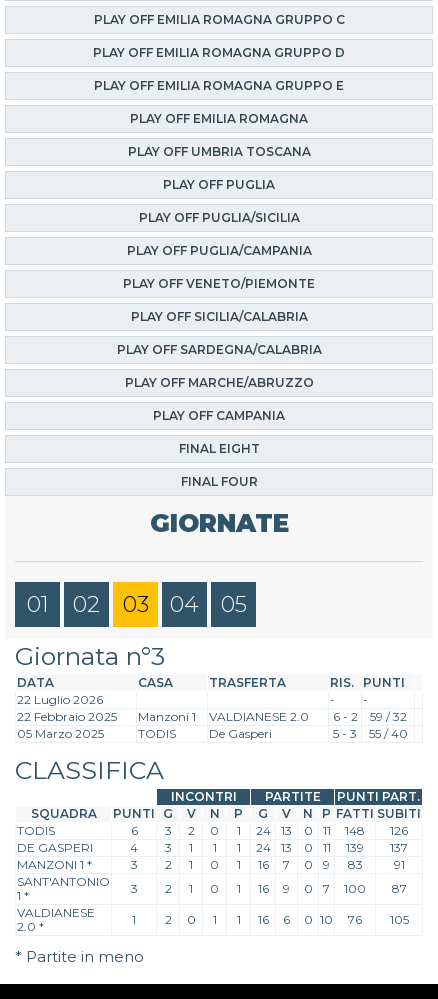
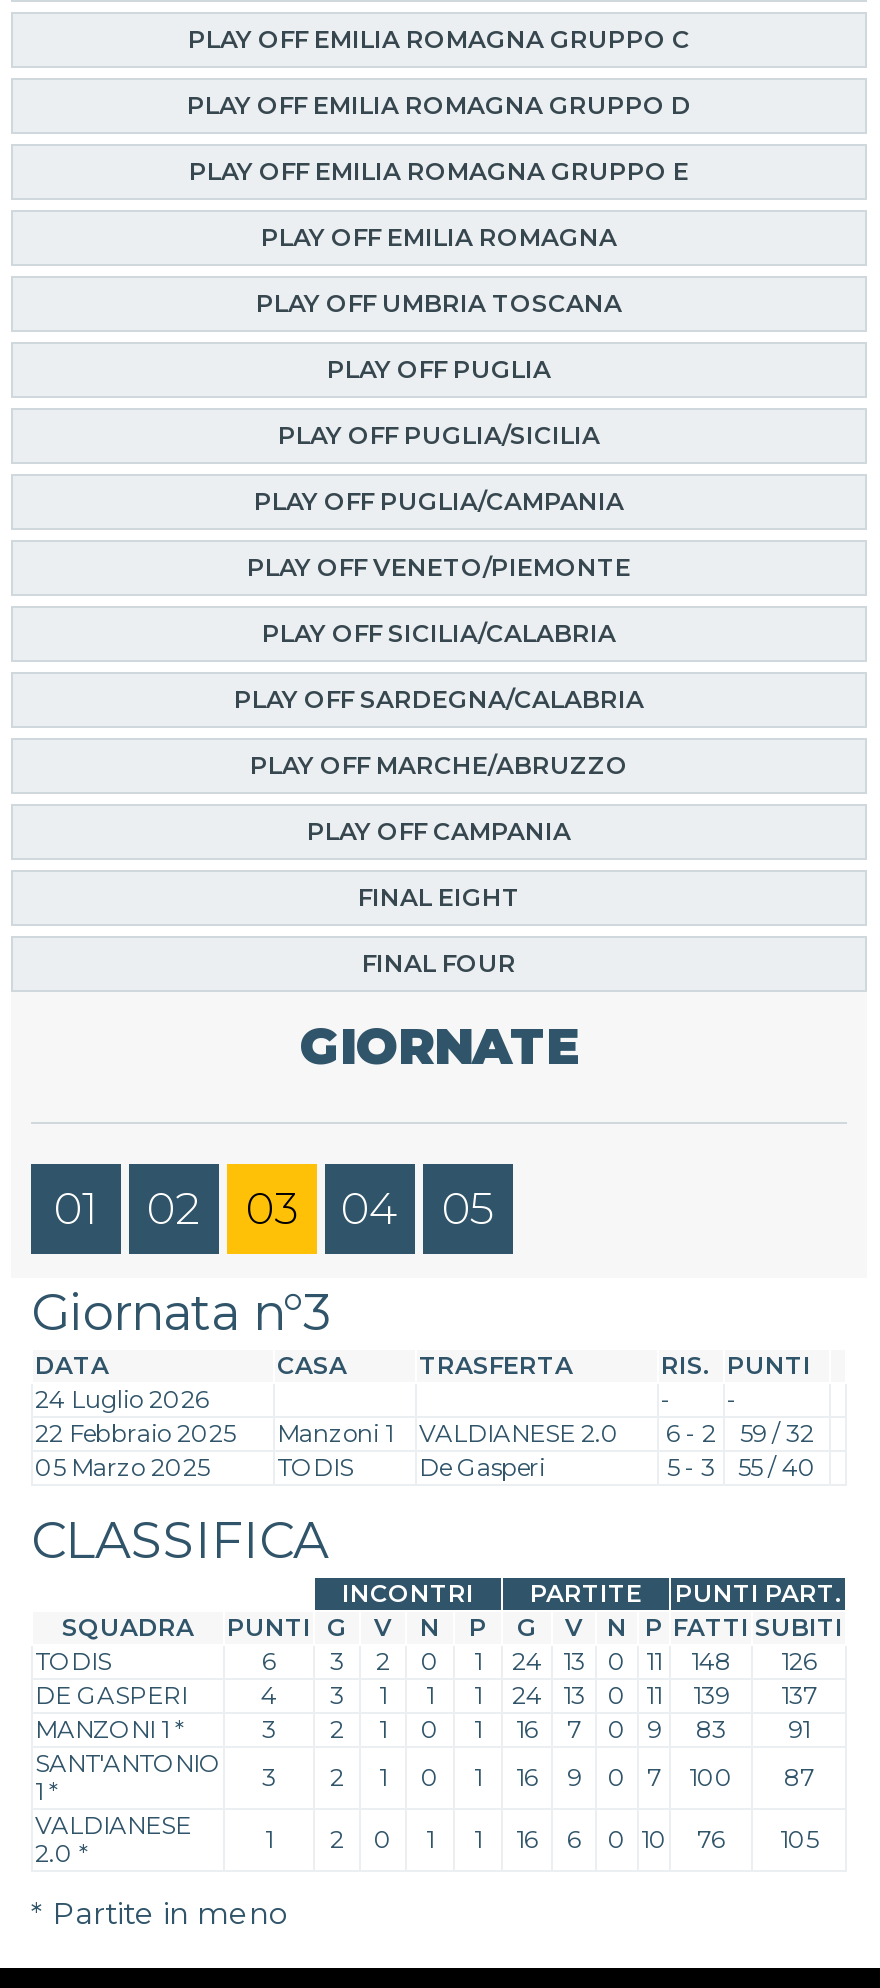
[17,691,103,706] 22 Luglio 2026 -> [35,1383,209,1413] 24 Luglio 2026

